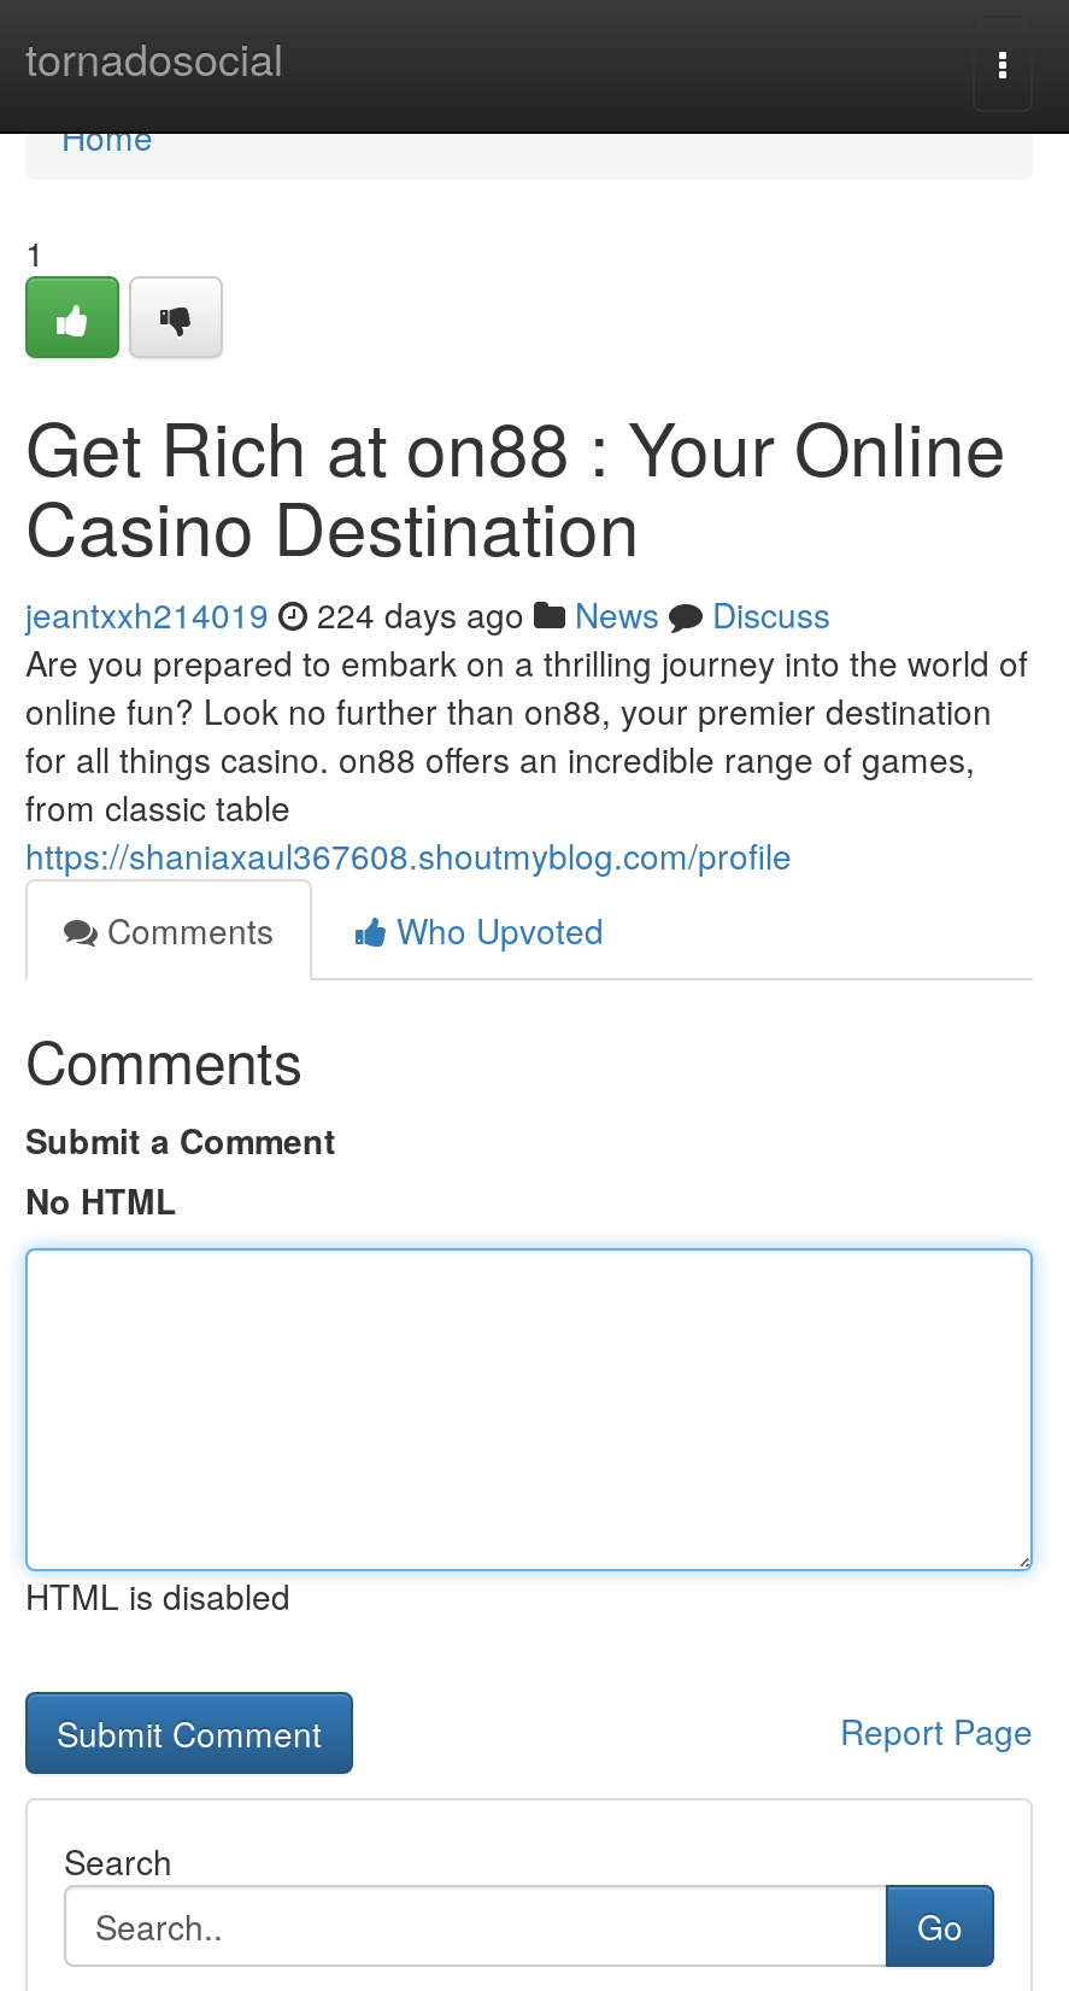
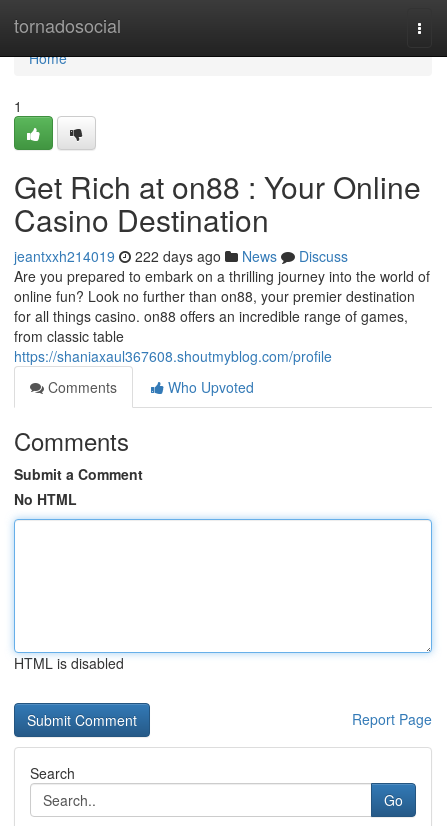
[25,590,830,638] jeantxxh214019 224 days ago News Discuss -> [14,246,348,266] jeantxxh214019 222 days ago News Discuss

